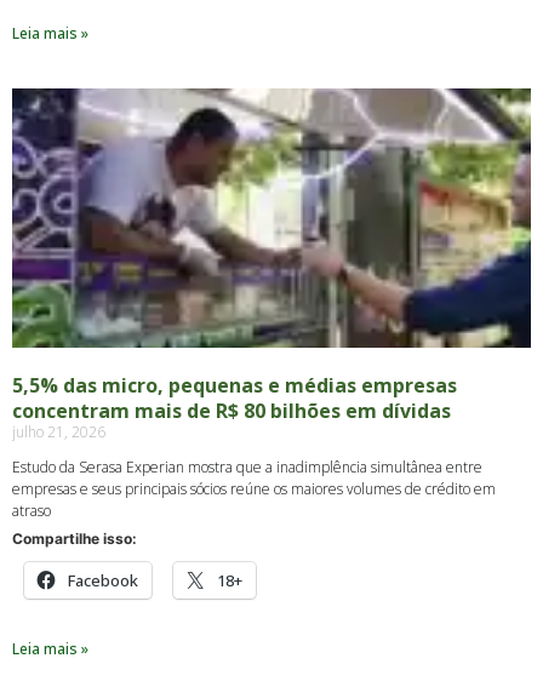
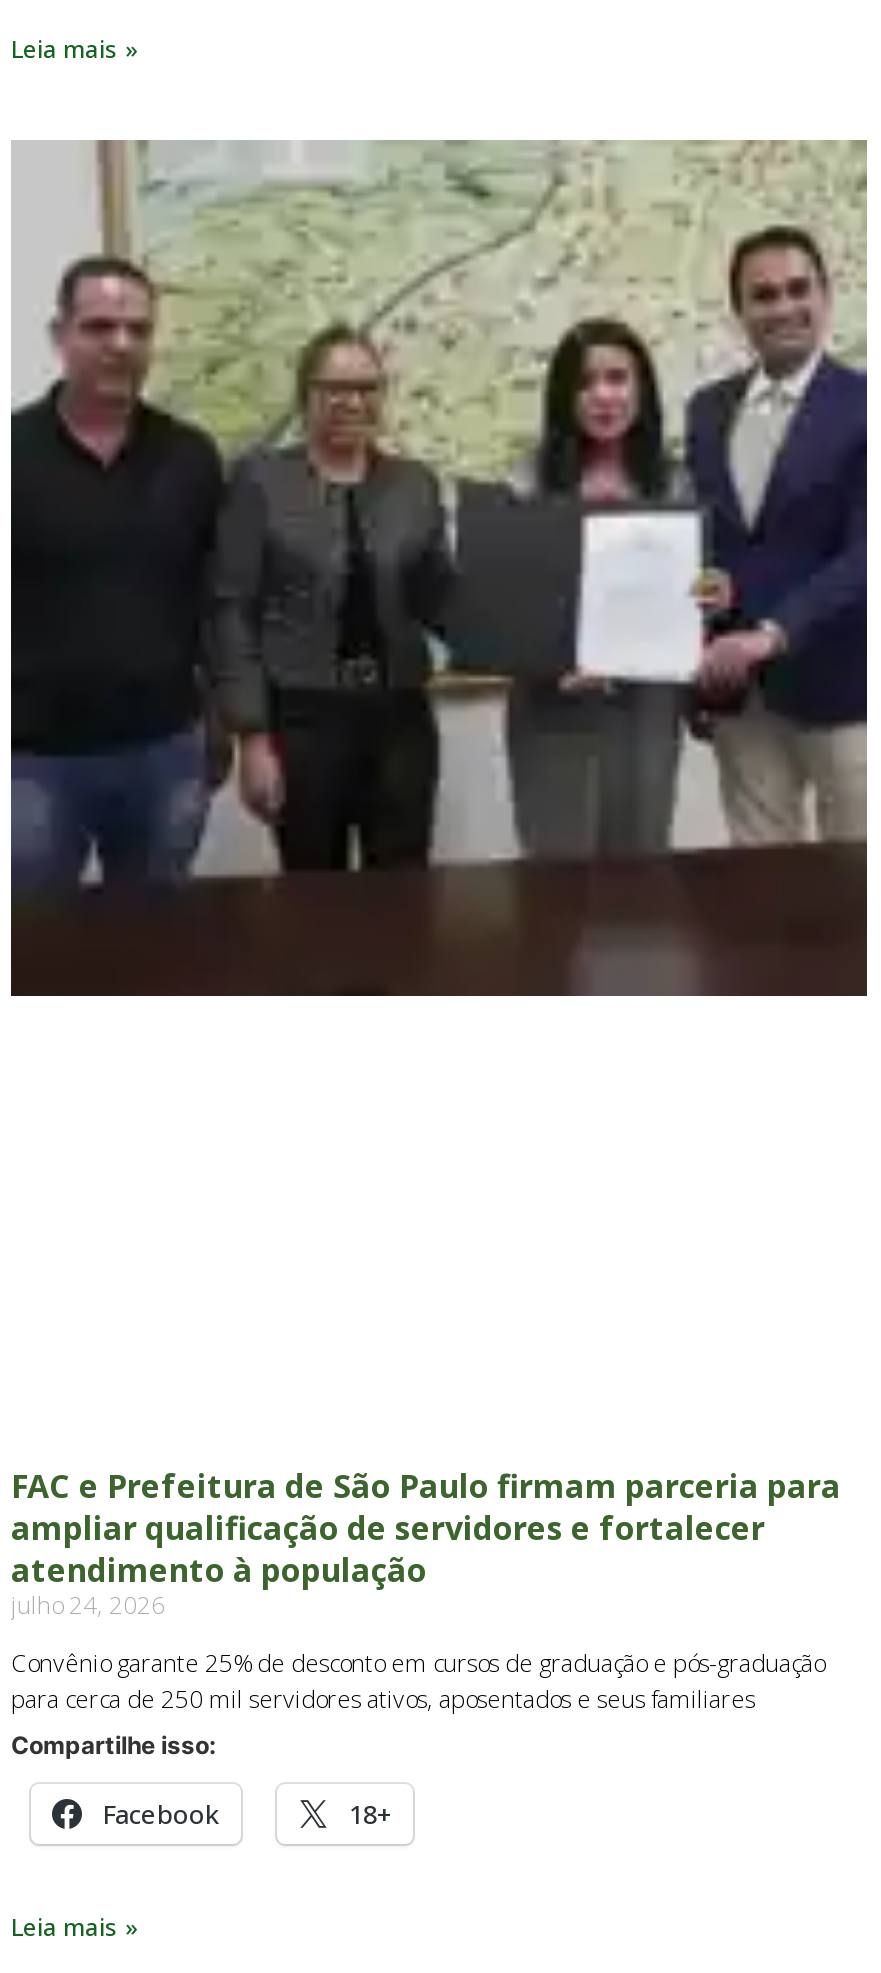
[11,87,532,349] [image] -> [9,138,869,998] [image]
[12,371,457,442] 5,5% das micro, pequenas e médias empresas | concentram mais de R$ 80 bilhões em dívidas | julho 21, 2026 -> [11,1463,841,1621] FAC e Prefeitura de São Paulo firmam parceria para | ampliar qualificação de servidores e fortalecer | atendimento à população | julho 24, 2026
[12,456,496,521] Estudo da Serasa Experian mostra que a inadimplência simultânea entre | empresas e seus principais sócios reúne os maiores volumes de crédito em | atraso -> [11,1645,825,1715] Convênio garante 25% de desconto em cursos de graduação e pós-graduação | para cerca de 250 mil servidores ativos, aposentados e seus familiares

